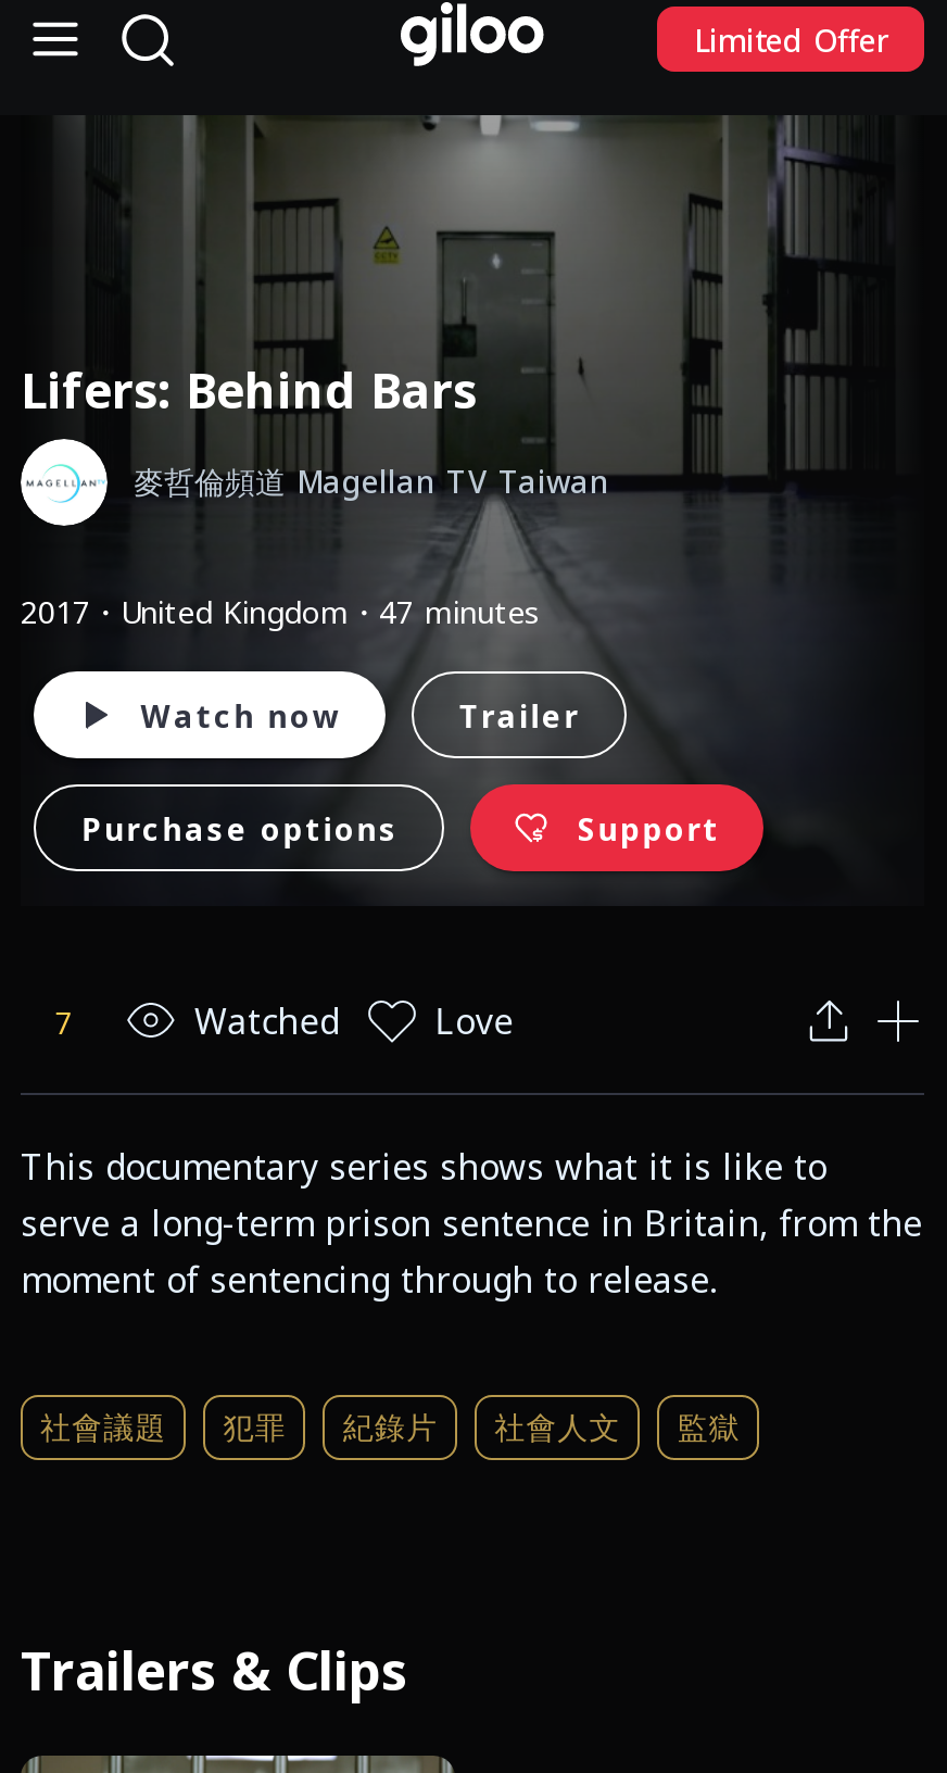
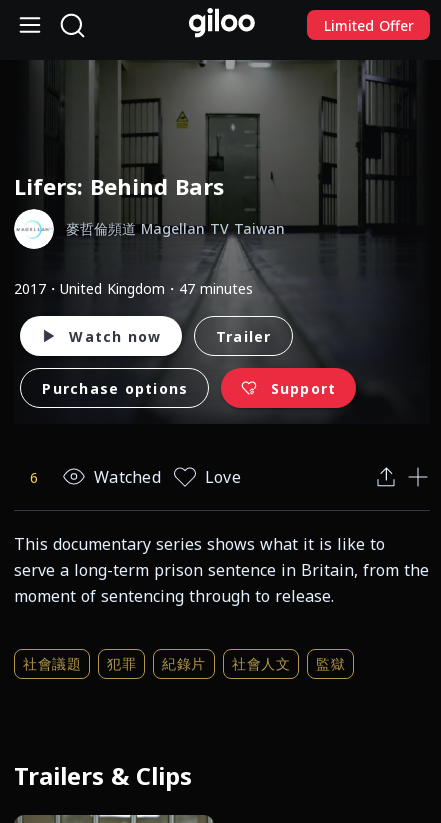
[55,1001,73,1042] 7 -> [30,467,38,486] 6

